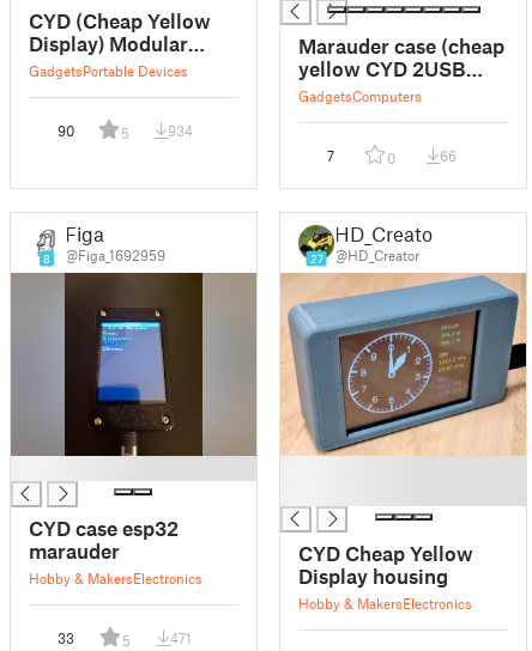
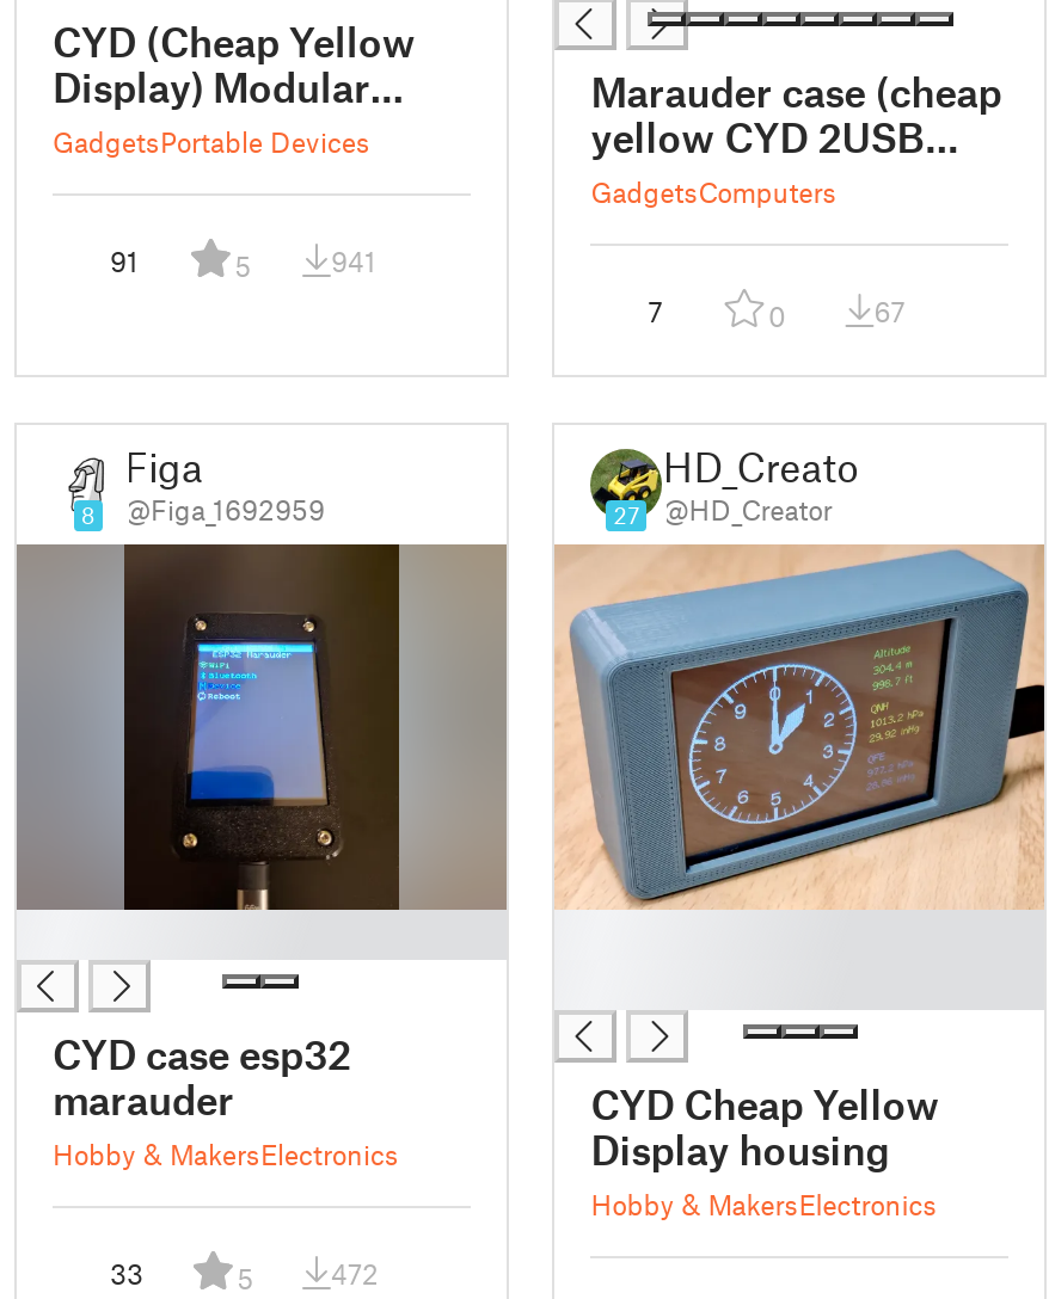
[58,122,74,139] 90 -> [110,244,139,277] 91
[168,122,193,139] 934 -> [331,244,376,277] 941
[440,147,457,164] 66 -> [874,294,905,327] 67
[170,629,191,646] 471 -> [331,1255,379,1289] 472

